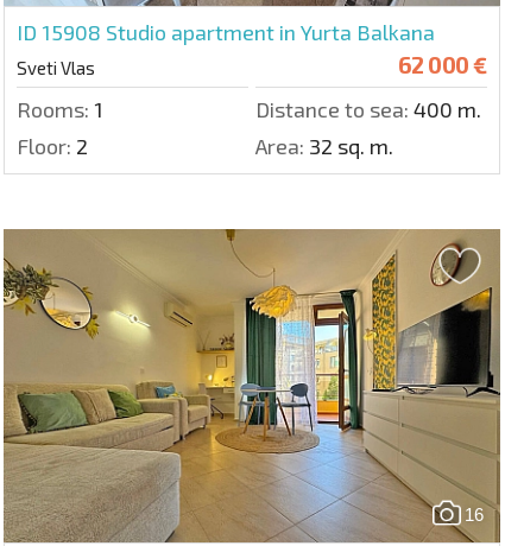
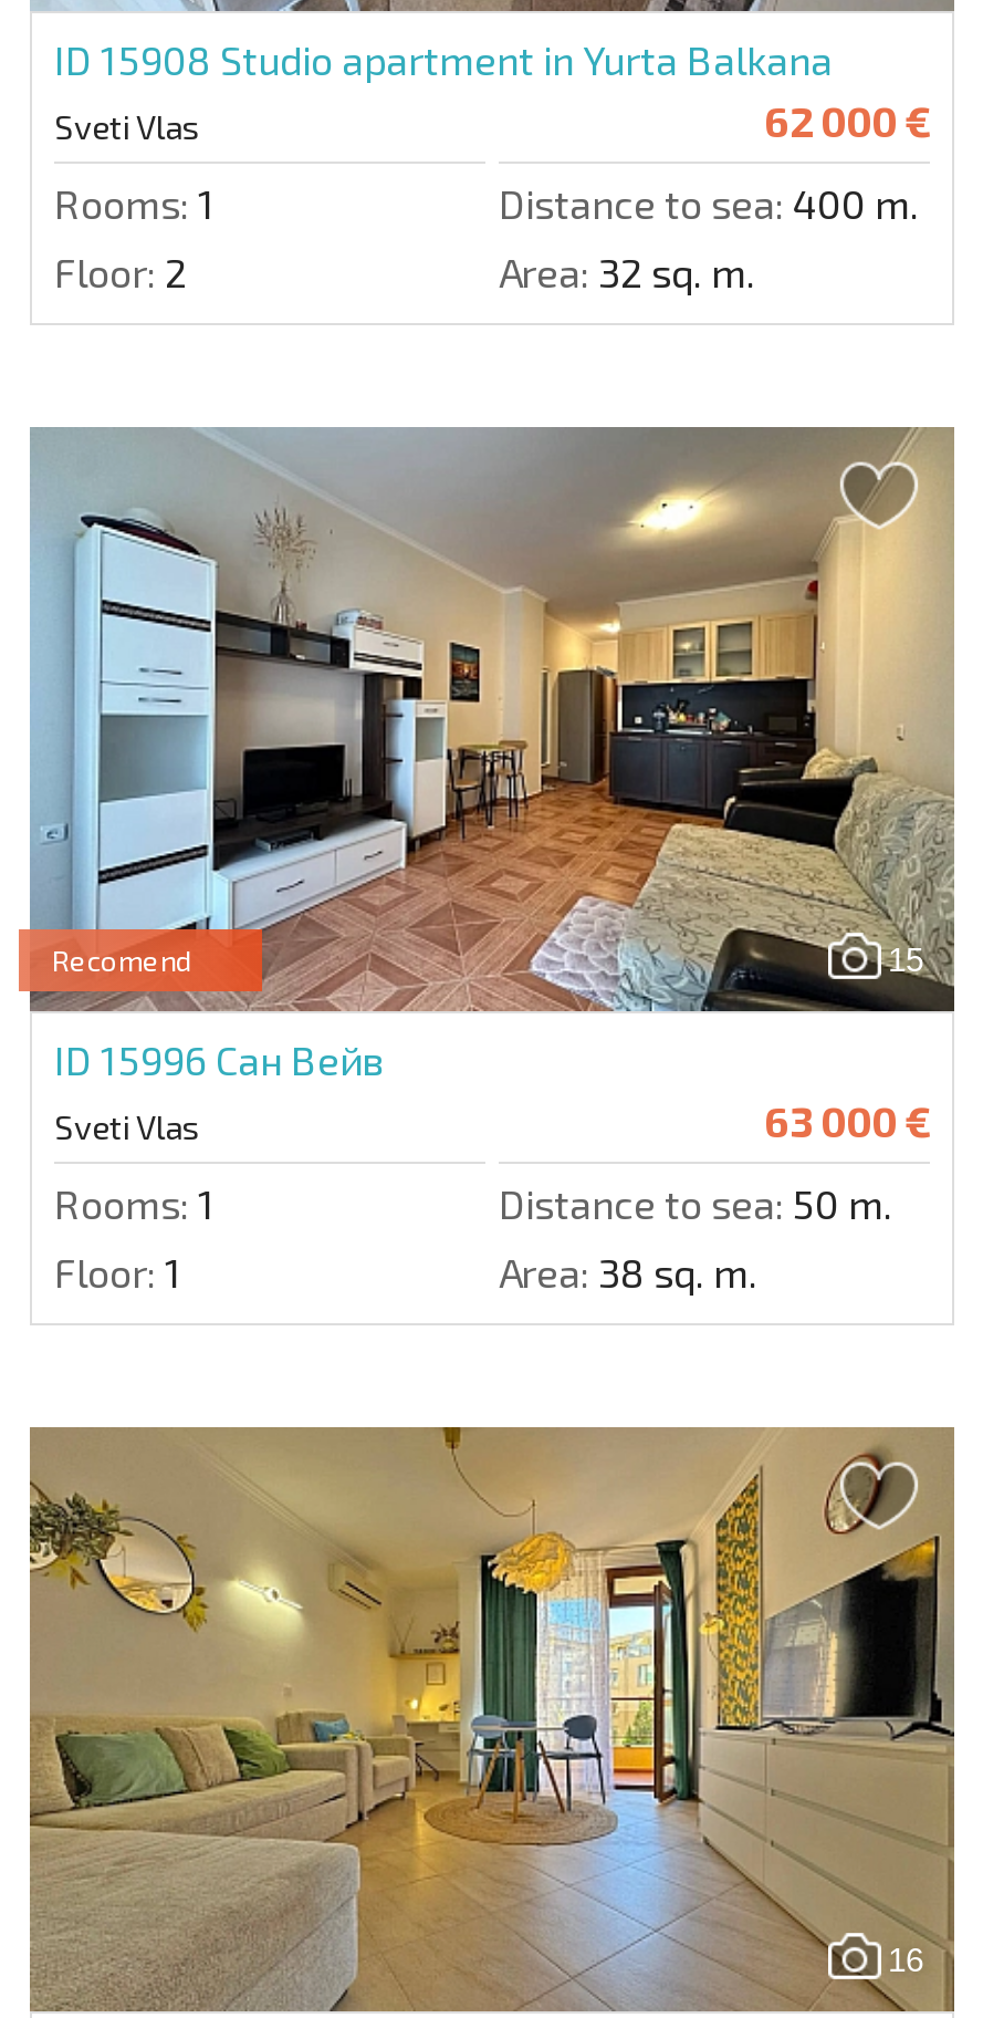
none -> [17,427,952,1297] [image] | 15 | Recomend | ID 15996 Сан Вейв | Sveti Vlas | 63 000 € | Rooms: 1 | Distance to sea: 50 m. | Floor: 1 | Area: 38 sq. m.

